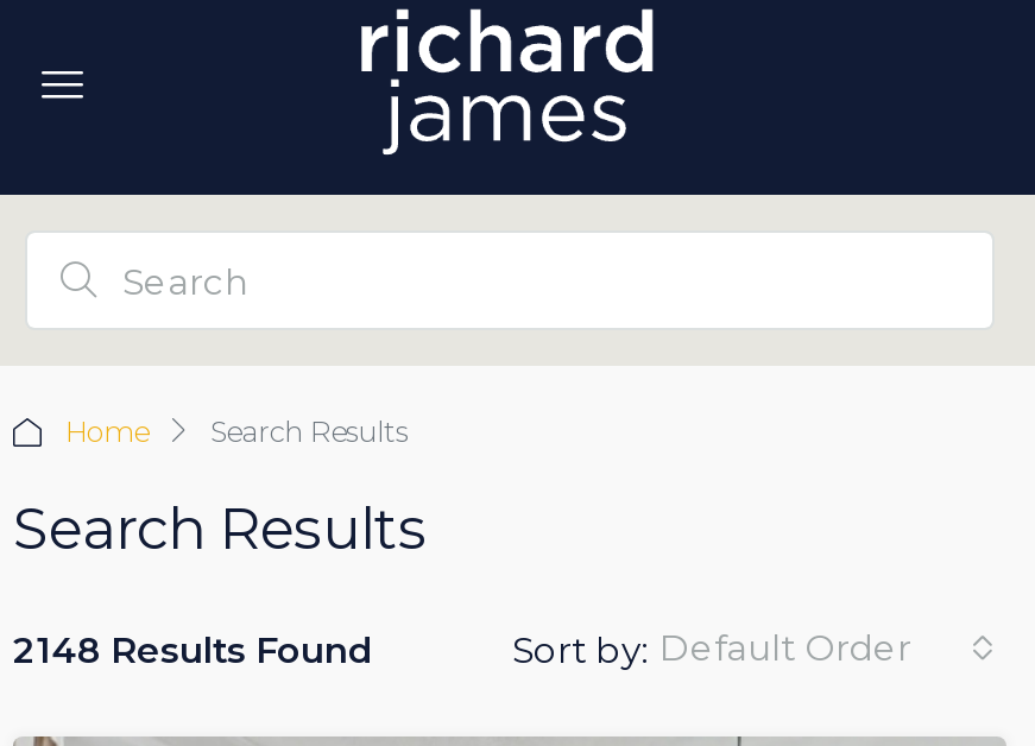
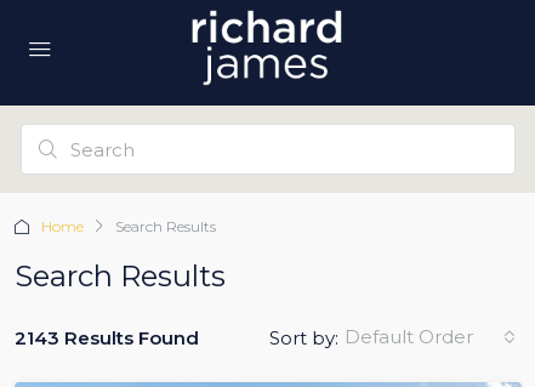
[13,626,374,671] 2148 Results Found -> [15,326,199,349] 2143 Results Found

